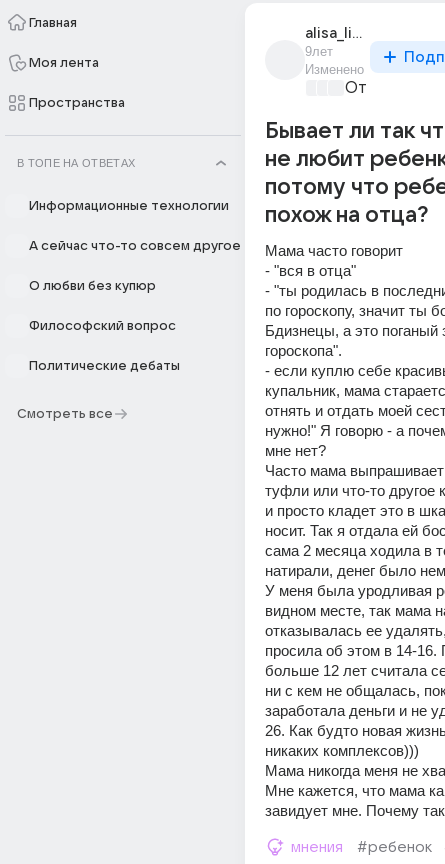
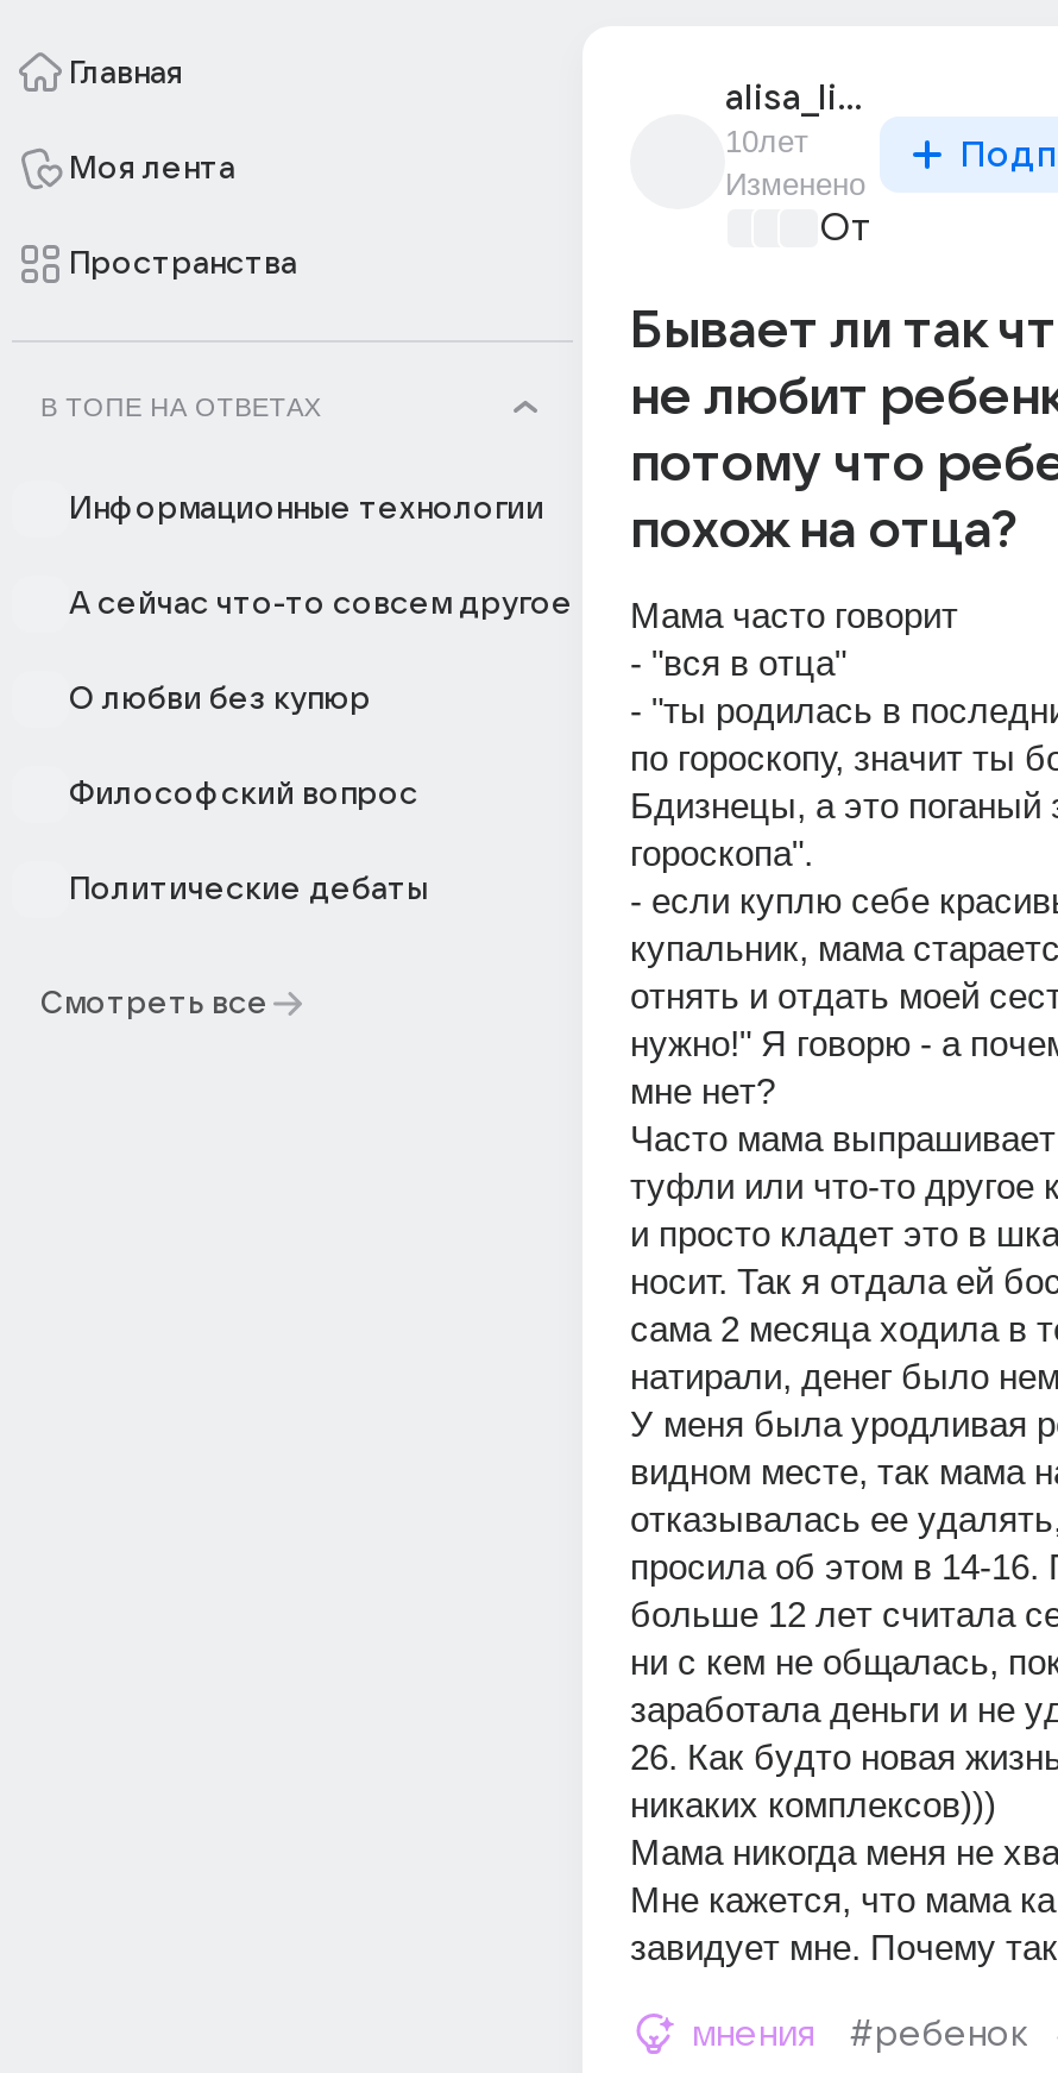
[305,44,333,59] 9лет -> [725,124,808,159] 10лет

